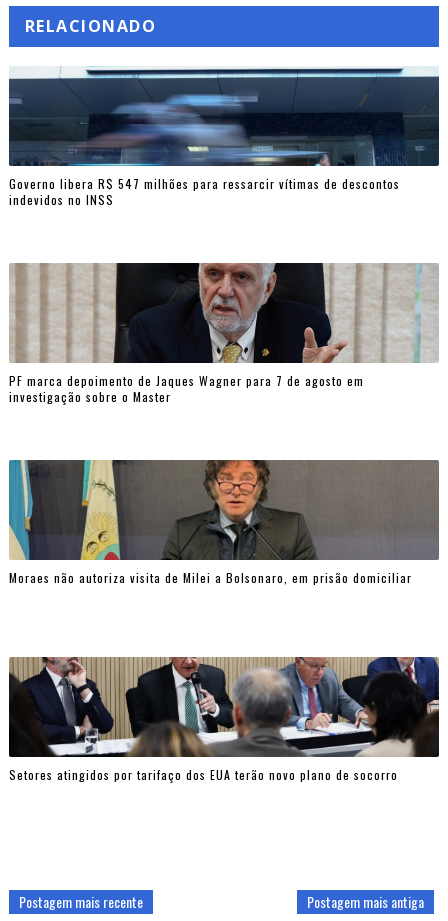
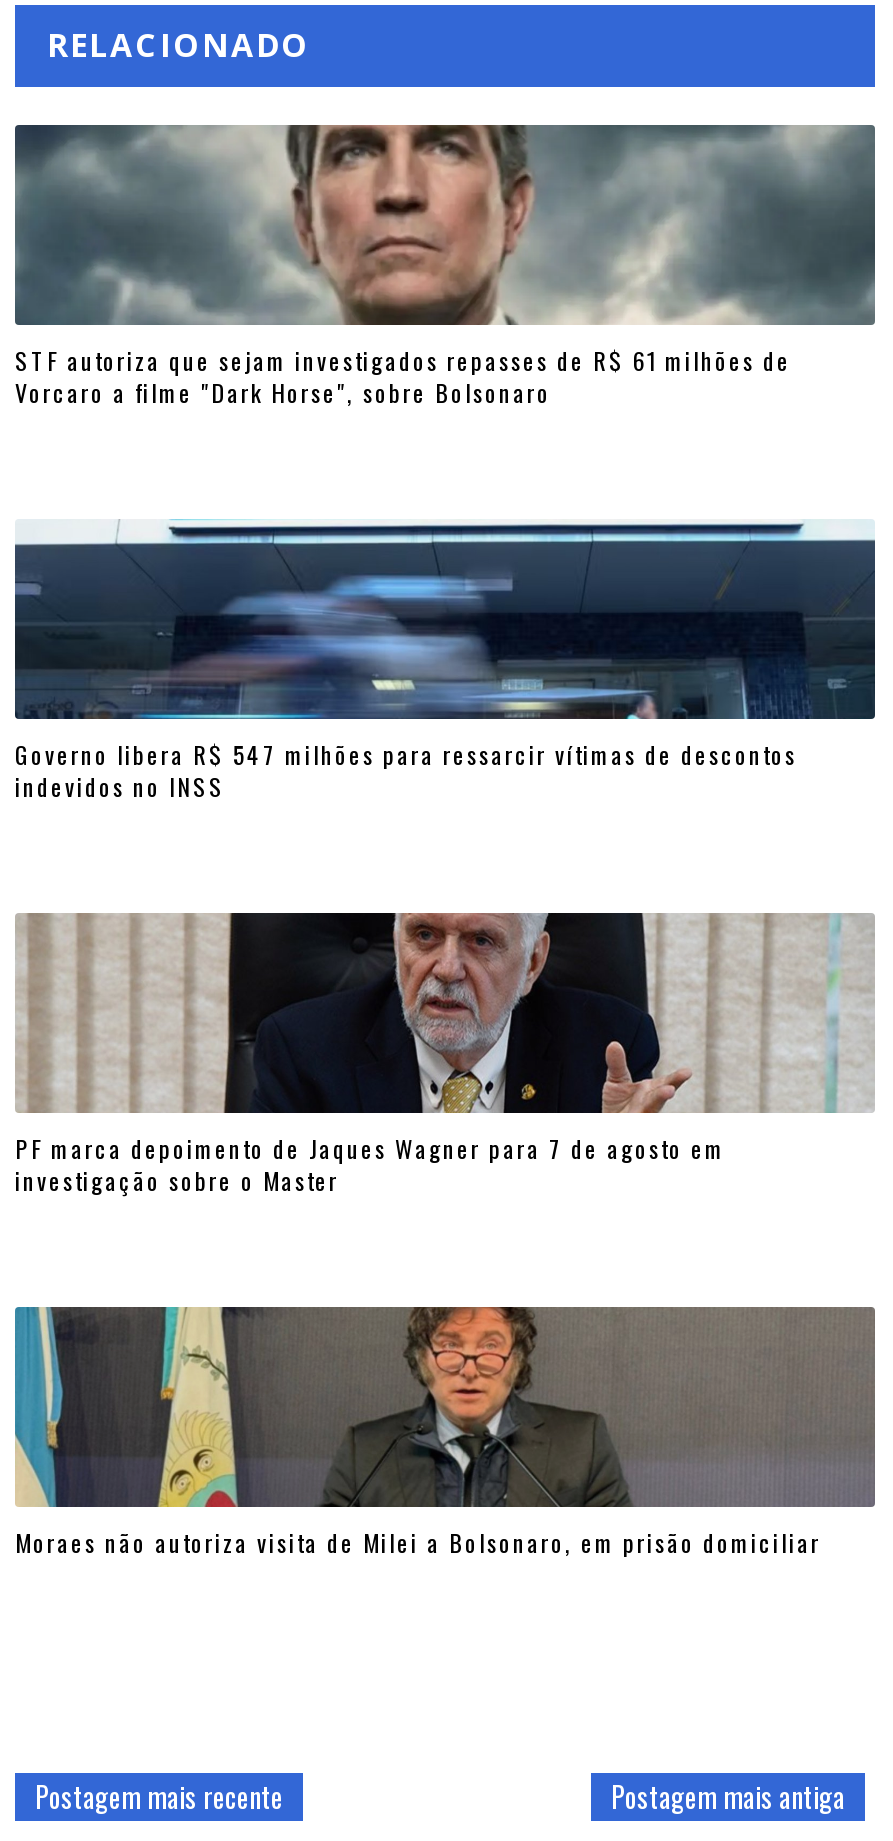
none -> [13,123,877,408] [image] | STF autoriza que sejam investigados repasses de R$ 61 milhões de | Vorcaro a filme "Dark Horse", sobre Bolsonaro
moved [8,67,440,585] -> [13,521,877,1558]: [image] | Governo libera R$ 547 milhões para ressarcir vítimas de descontos | indevidos no INSS | PF marca depoimento de Jaques Wagner para 7 de agosto em | Moraes não autoriza visita de Milei a Bolsonaro, em prisão domiciliar
[8,656,440,782] [image] | Setores atingidos por tarifaço dos EUA terão novo plano de socorro -> none

